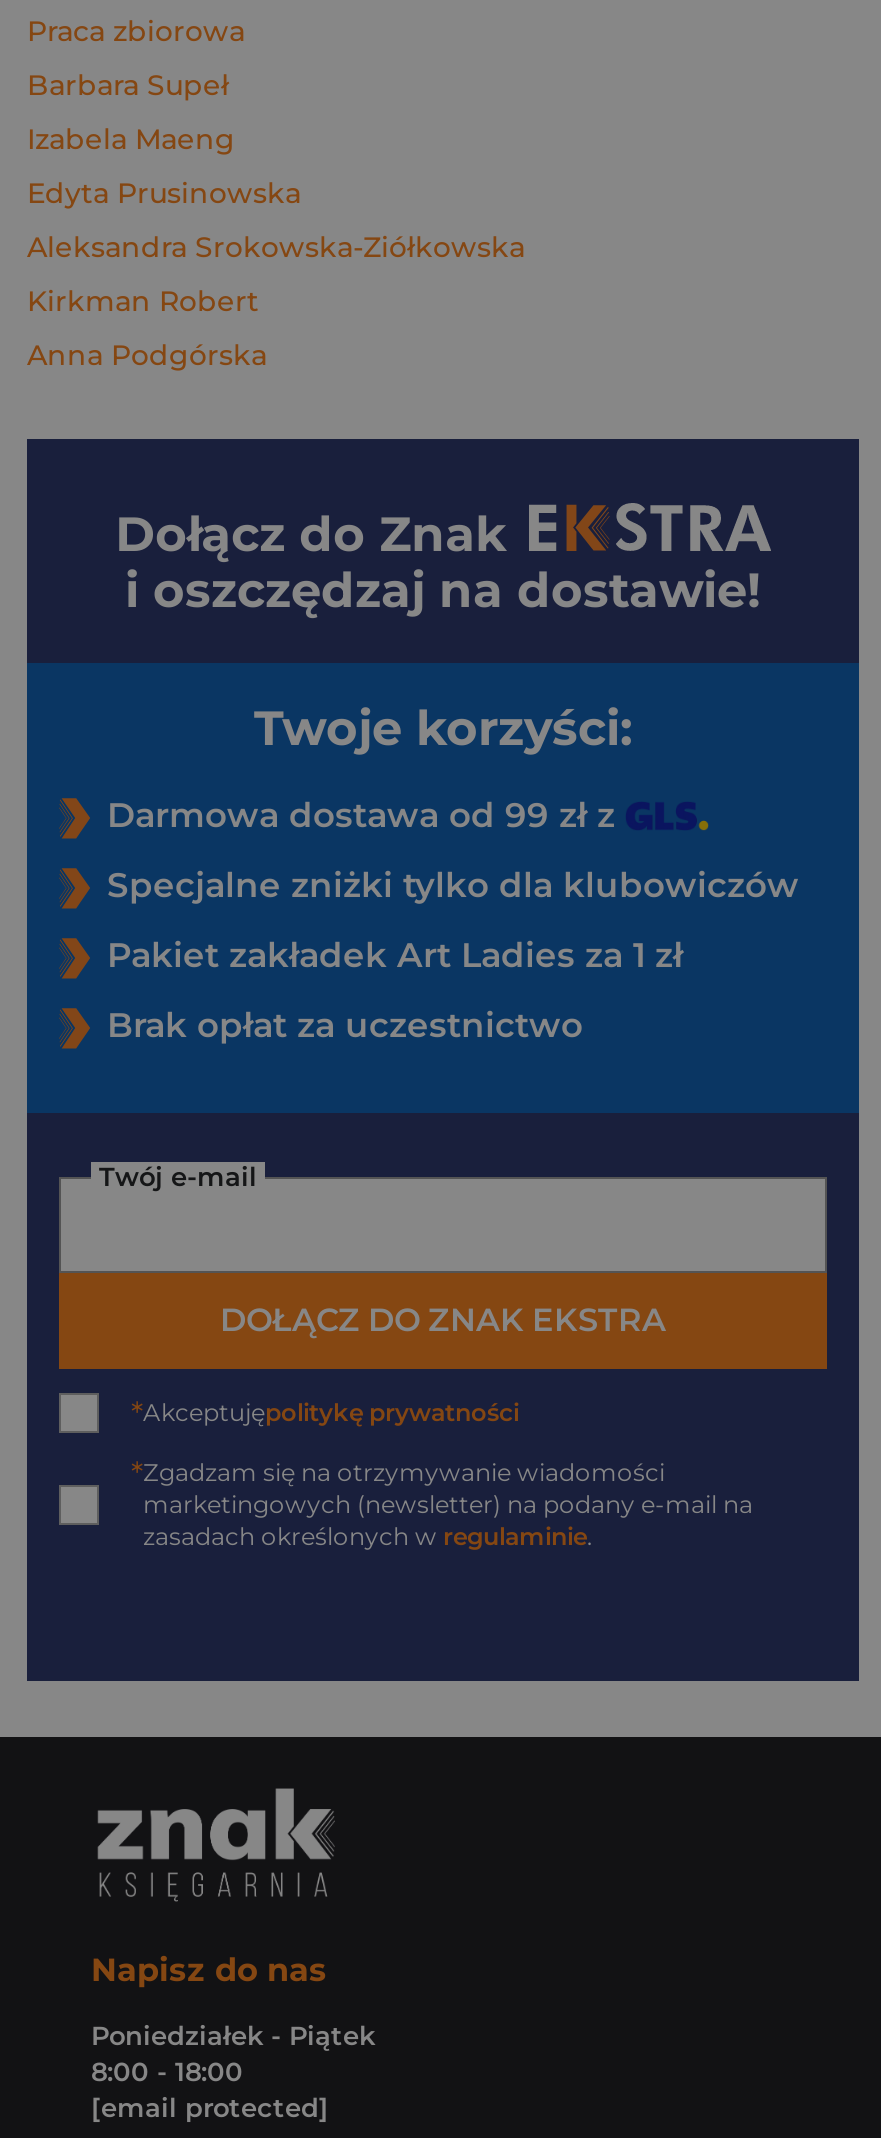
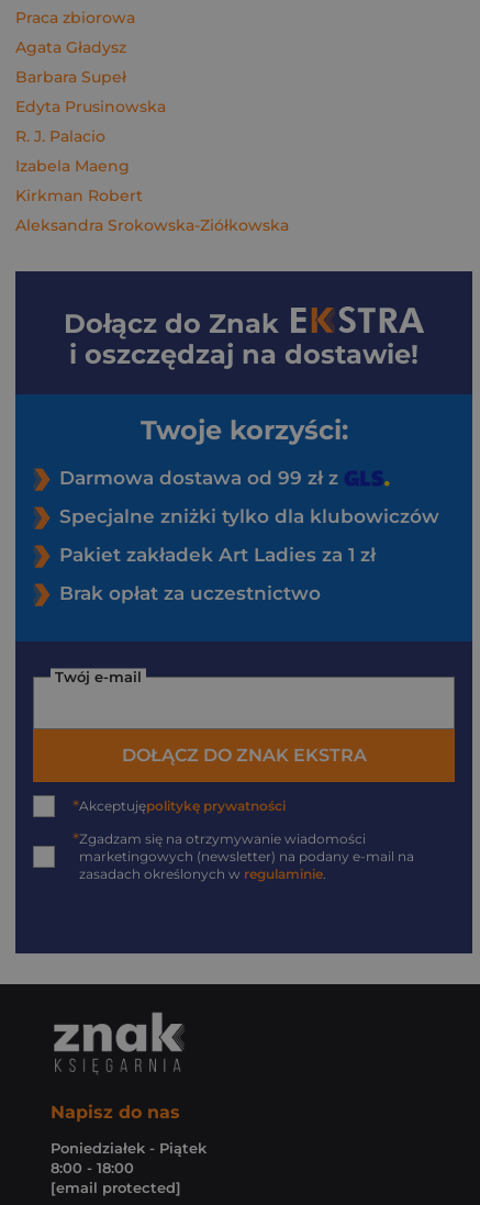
none -> [15,37,126,57] Agata Gładysz
moved [27,121,235,157] -> [15,156,130,176]: Izabela Maeng
none -> [15,126,105,146] R. J. Palacio
moved [27,229,525,265] -> [15,215,289,235]: Aleksandra Srokowska-Ziółkowska
[27,337,267,373] Anna Podgórska -> none

